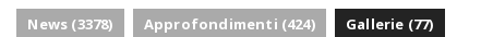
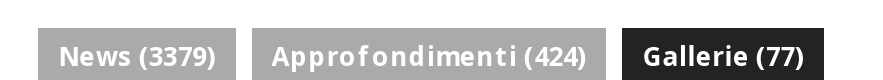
[28,14,434,34] News (3378) Approfondimenti (424) Gallerie (77) -> [59,38,803,74] News (3379) Approfondimenti (424) Gallerie (77)

